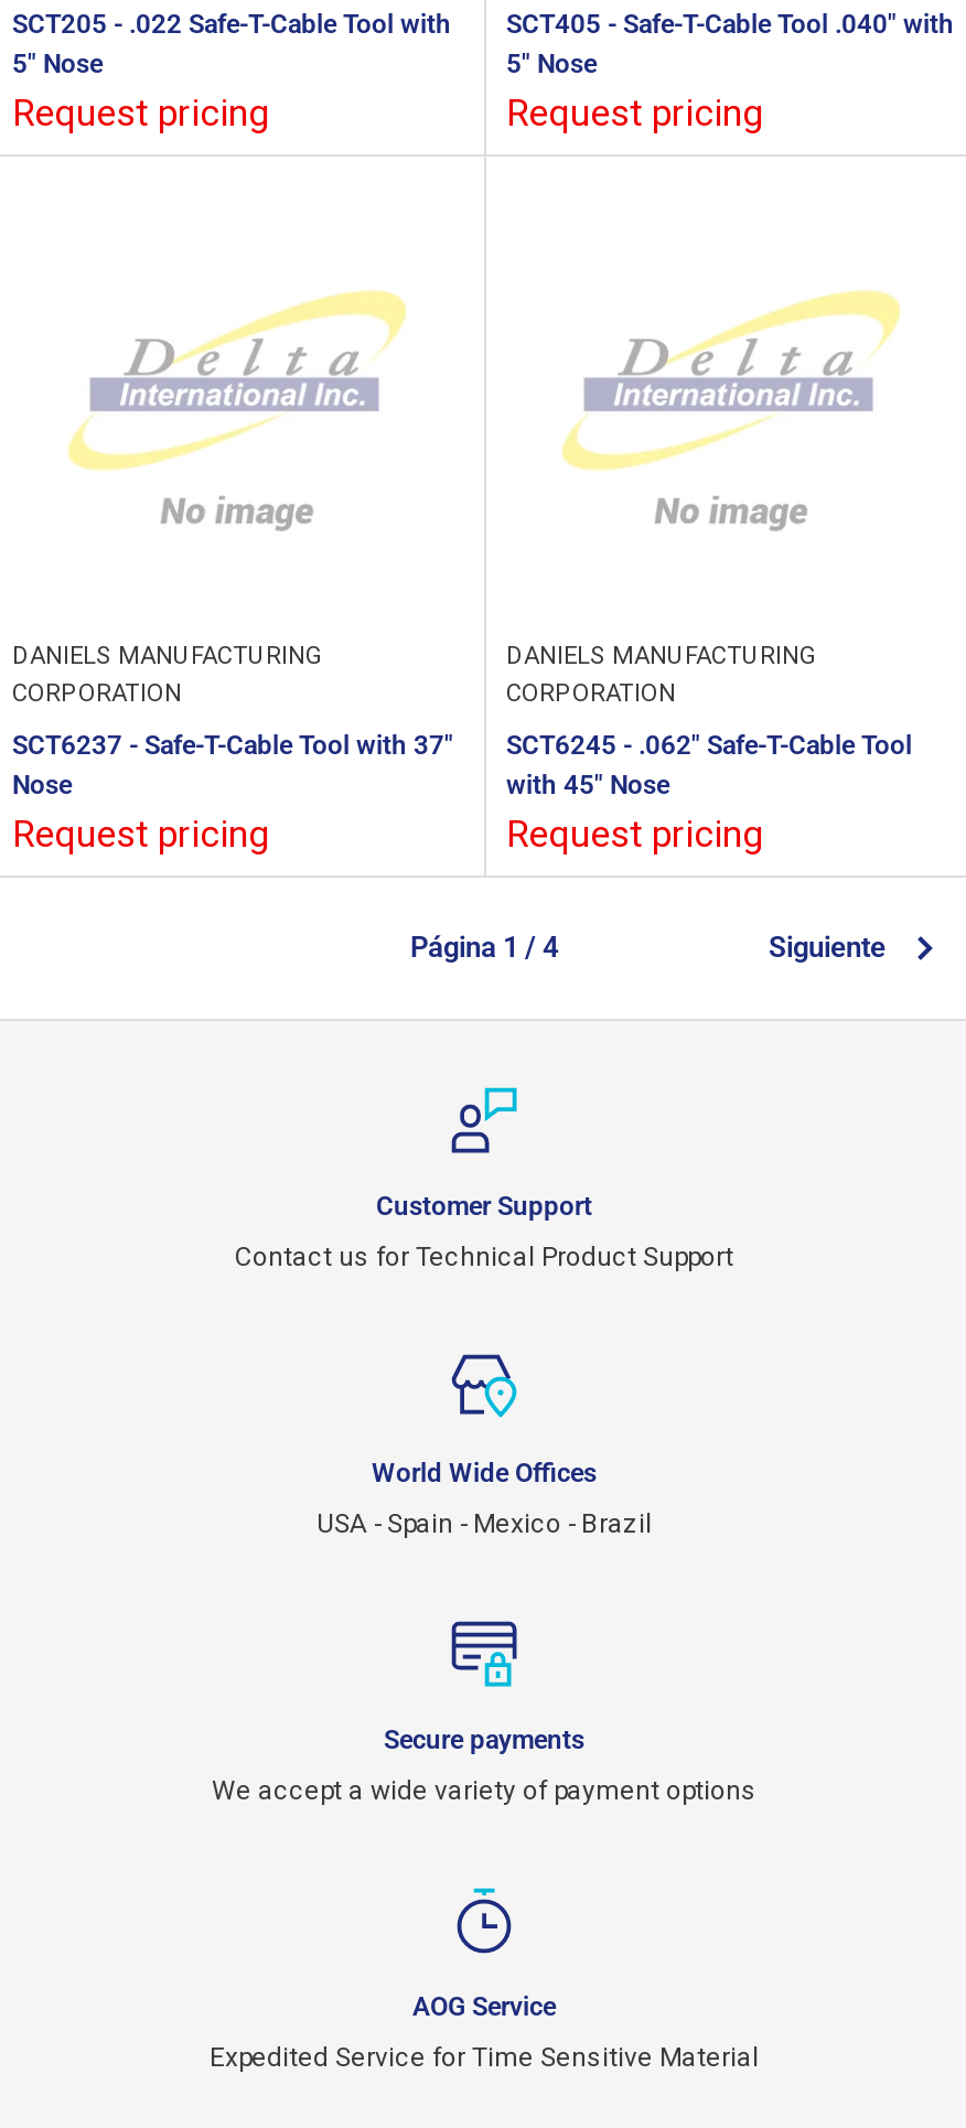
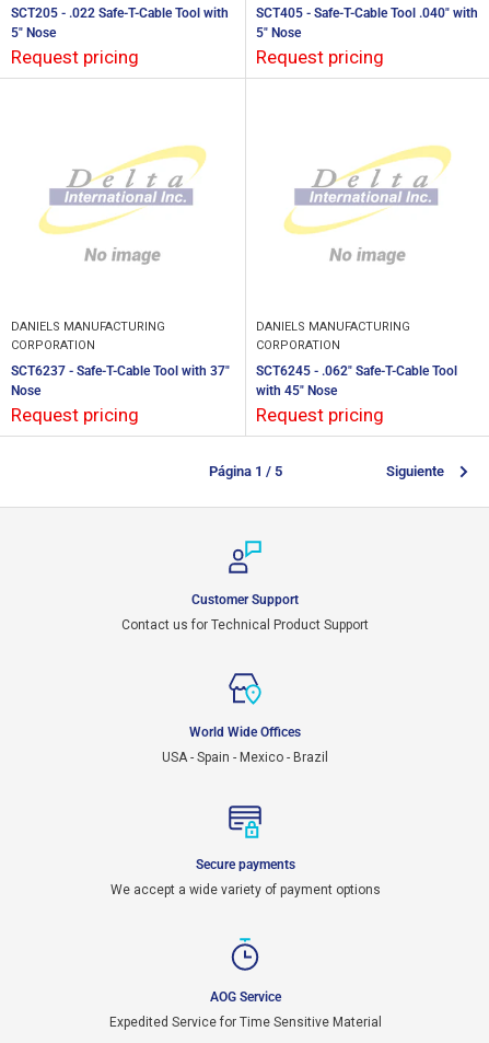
[410,932,558,965] Página 1 / 4 -> [208,463,282,480] Página 1 / 5

